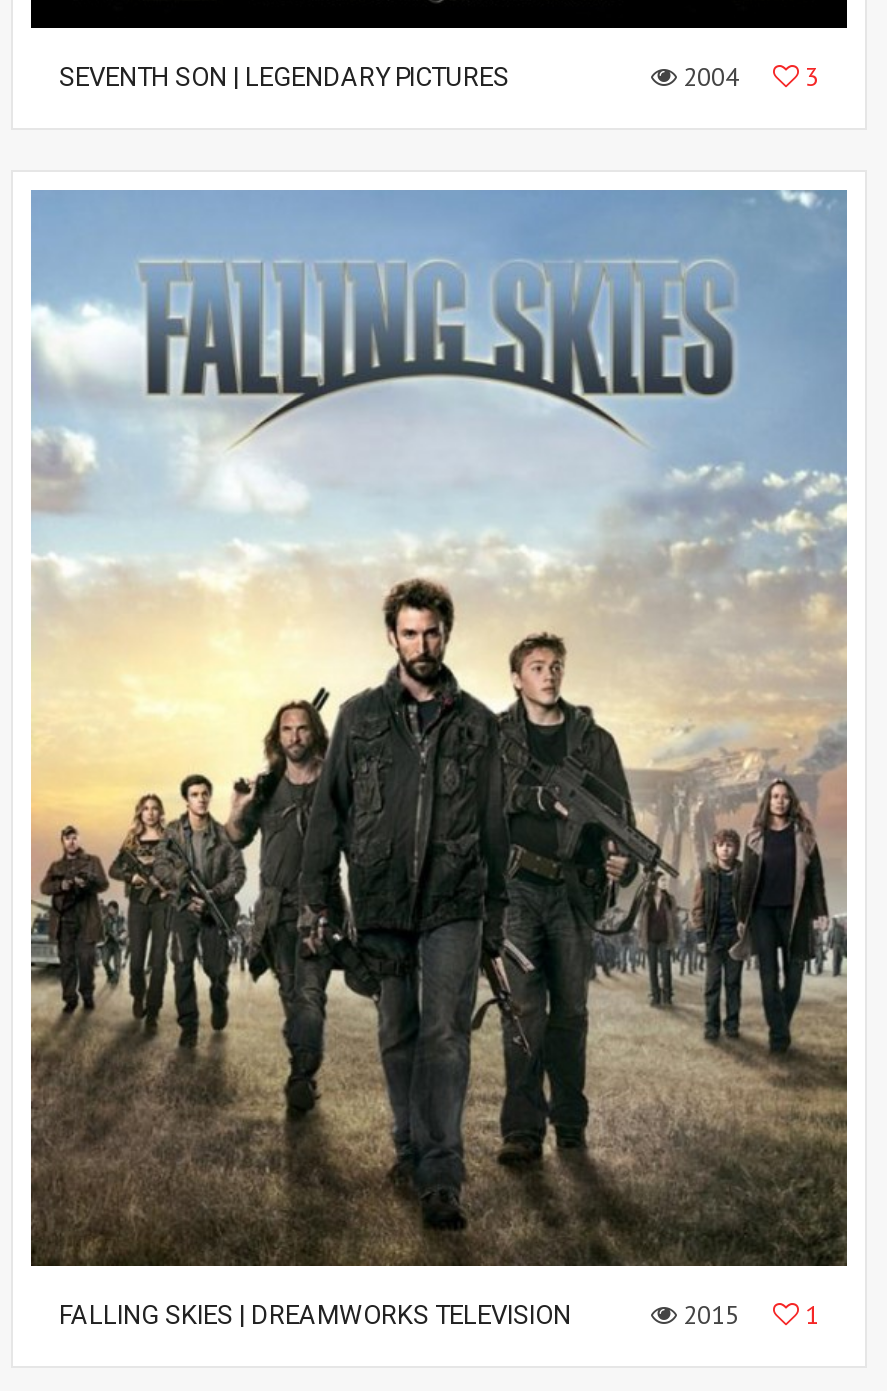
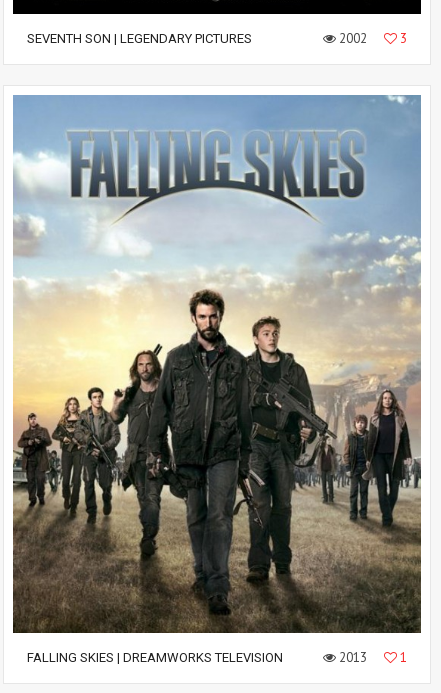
[683,61,819,95] 2004 3 -> [339,30,407,47] 2002 3
[683,1297,819,1331] 2015 1 -> [339,649,407,666] 2013 1

